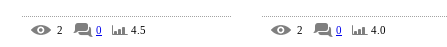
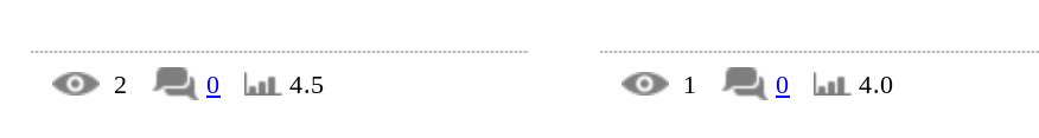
[297,24,303,36] 2 -> [683,69,697,97] 1

